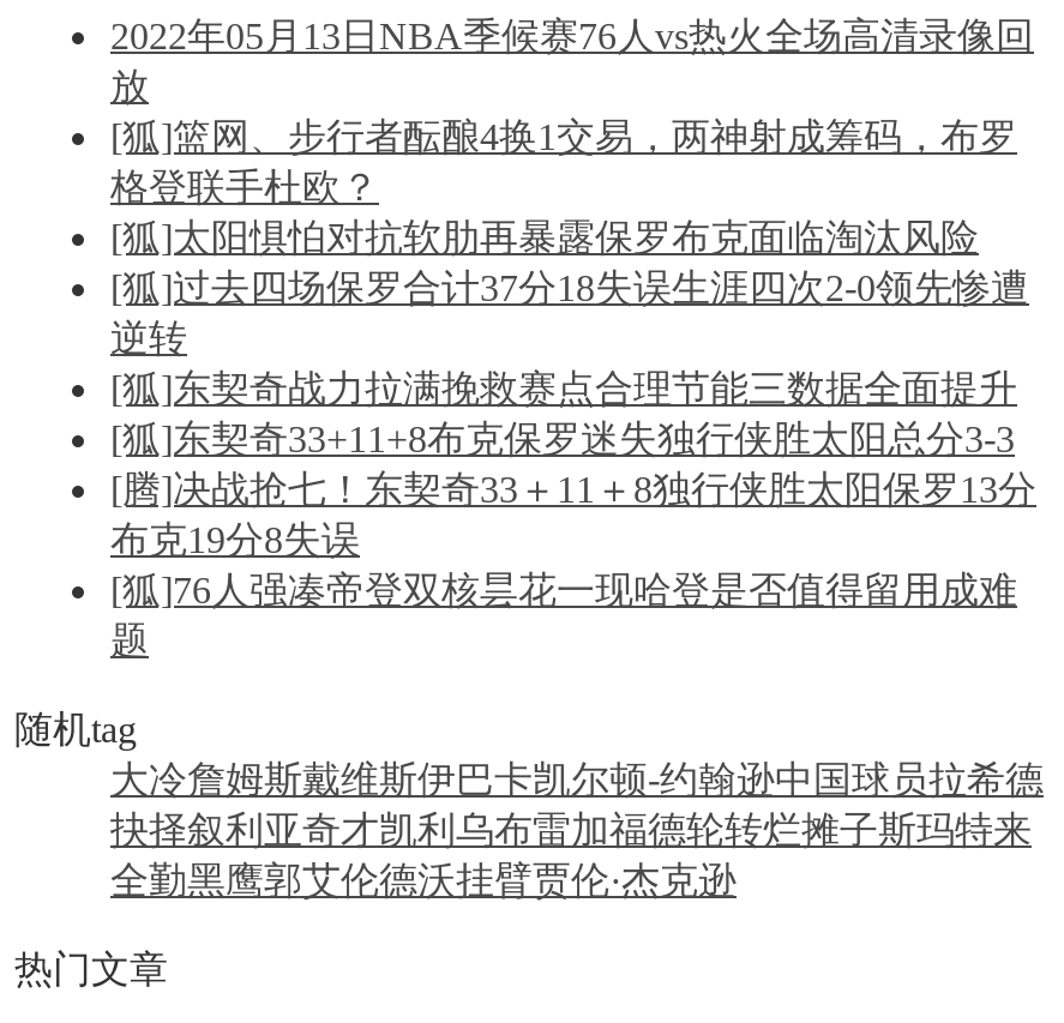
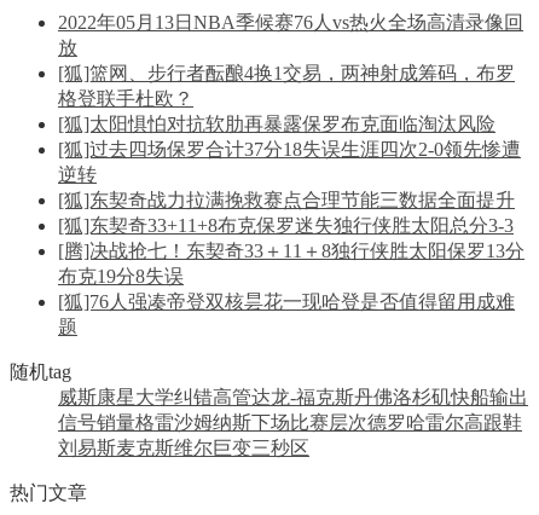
[110,758,1044,900] 大冷詹姆斯戴维斯伊巴卡凯尔顿-约翰逊中国球员拉希德 | 抉择叙利亚奇才凯利乌布雷加福德轮转烂摊子斯玛特来 | 全勤黑鹰郭艾伦德沃挂臂贾伦·杰克逊 -> [58,386,528,458] 威斯康星大学纠错高管达龙-福克斯丹佛洛杉矶快船输出 | 信号销量格雷沙姆纳斯下场比赛层次德罗哈雷尔高跟鞋 | 刘易斯麦克斯维尔巨变三秒区

